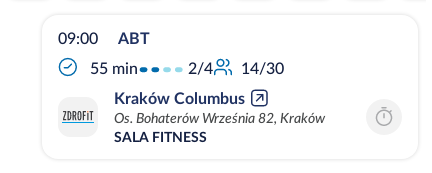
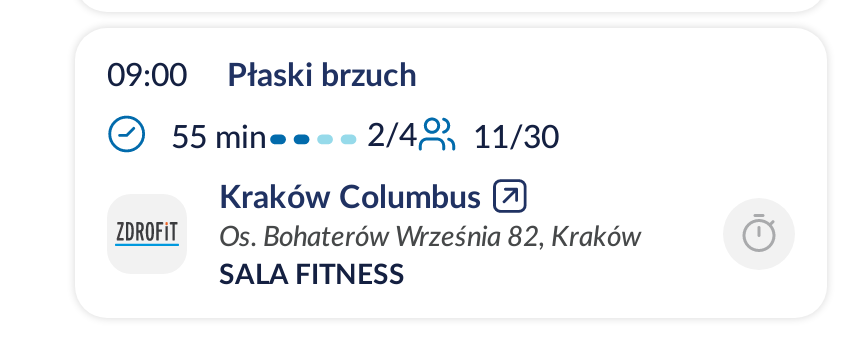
[118,29,150,47] ABT -> [227,57,417,93] Płaski brzuch
[184,59,284,77] 2/4 14/30 -> [359,117,559,154] 2/4 11/30

